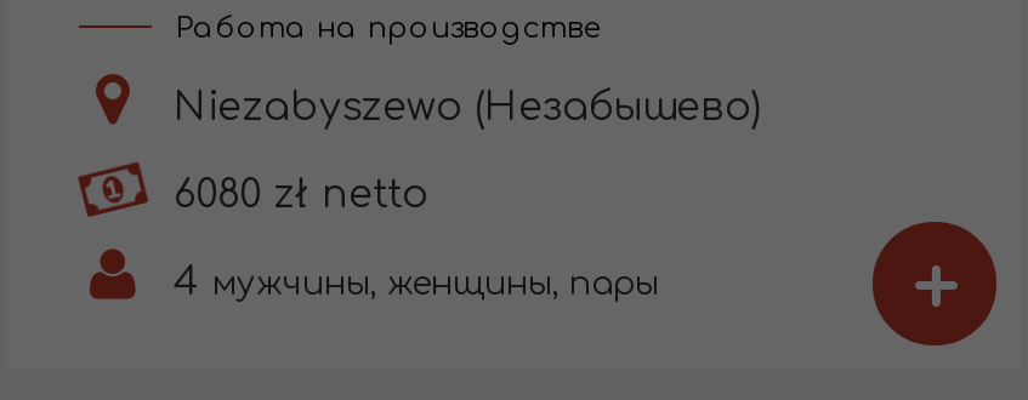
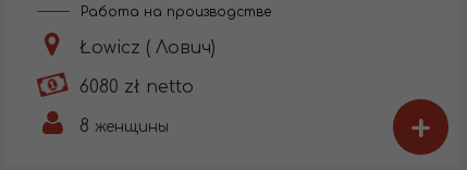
[161,85,761,129] Niezabyszewo (Незабышево) -> [74,38,216,58] Łowicz ( Лович)
[161,260,659,303] 4 мужчины, женщины, пары -> [74,117,169,136] 8 женщины

